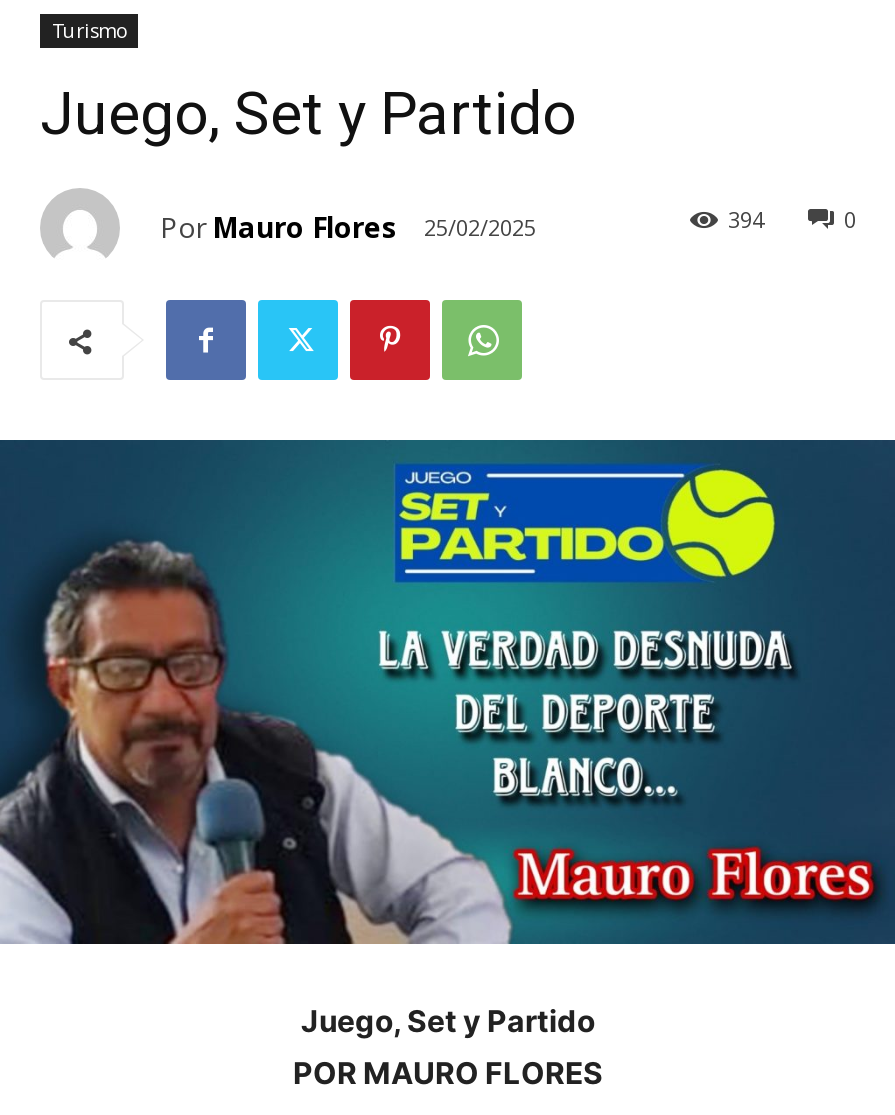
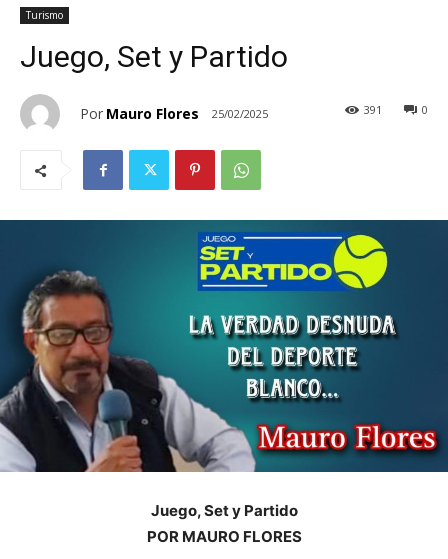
[728,204,764,234] 394 -> [364,102,382,117] 391

